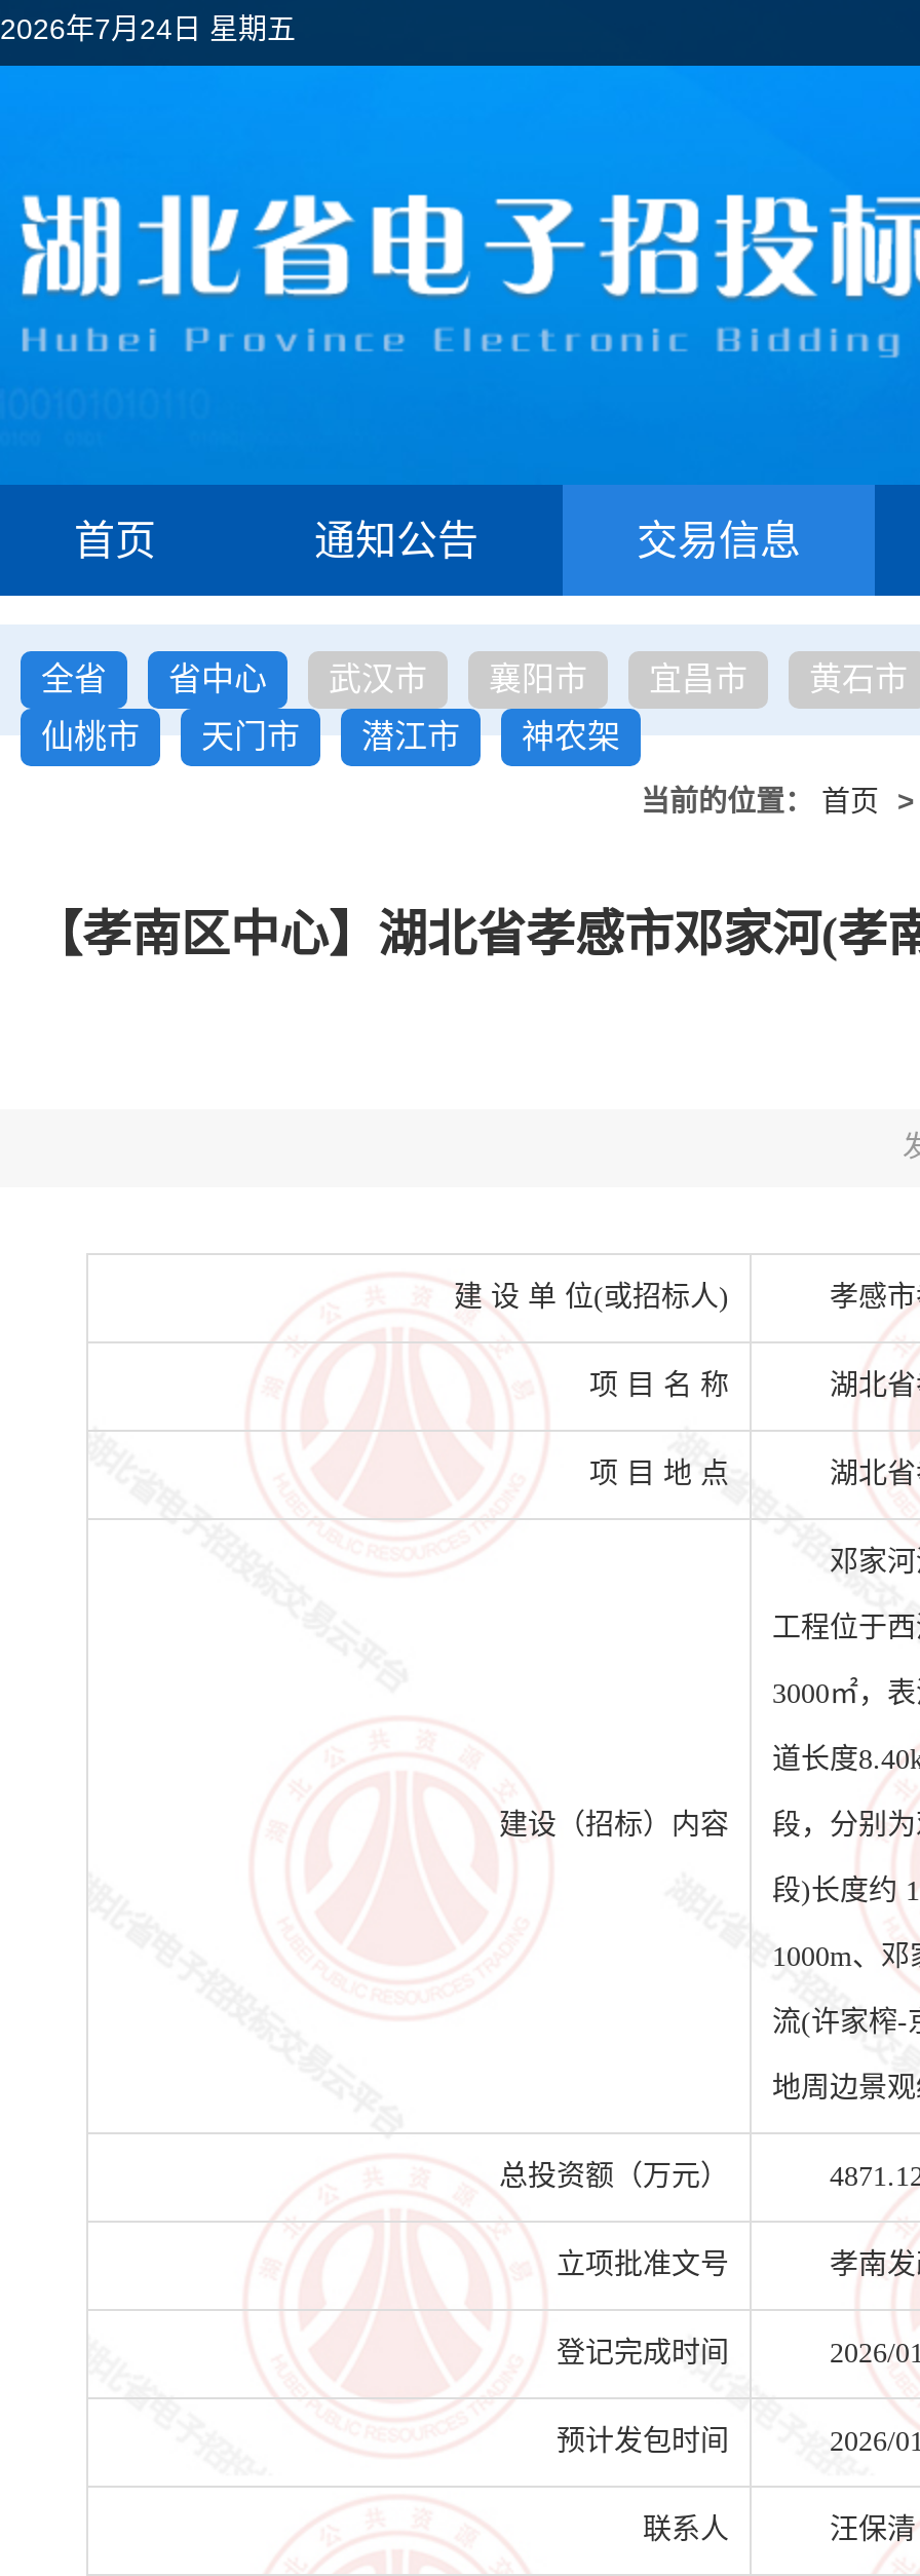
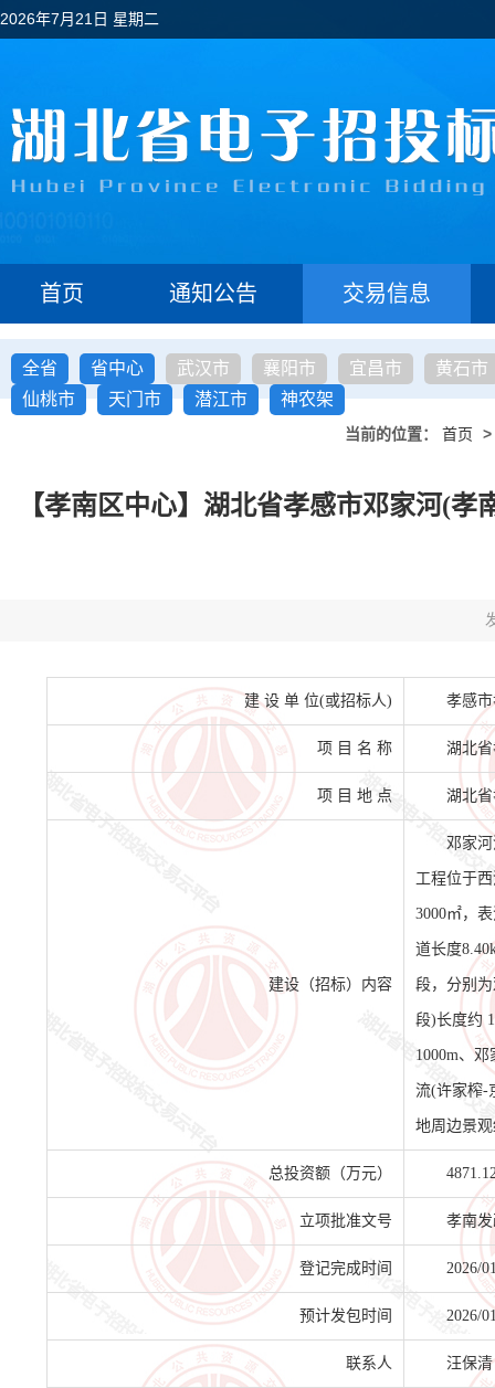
[0,12,296,45] 2026年7月24日 星期五 -> [0,10,159,28] 2026年7月21日 星期二

